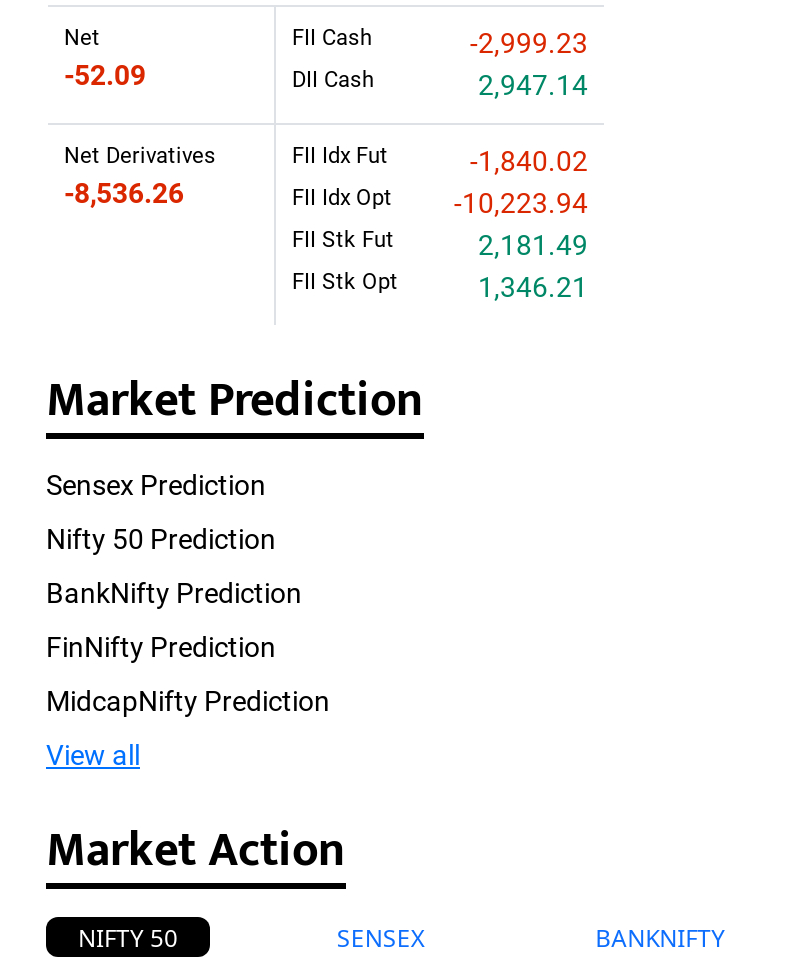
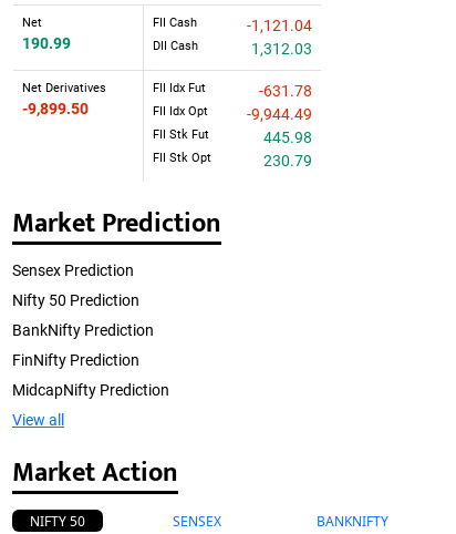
[470,26,588,58] -2,999.23 -> [247,16,312,34] -1,121.04
[64,58,146,90] -52.09 -> [22,34,71,52] 190.99
[478,68,588,100] 2,947.14 -> [251,40,312,57] 1,312.03
[470,144,588,176] -1,840.02 -> [259,82,312,99] -631.78
[64,176,184,208] -8,536.26 -> [22,99,89,117] -9,899.50
[454,186,588,218] -10,223.94 -> [247,105,312,123] -9,944.49
[478,228,588,260] 2,181.49 -> [263,128,312,146] 445.98
[478,270,588,302] 1,346.21 -> [263,151,312,169] 230.79

